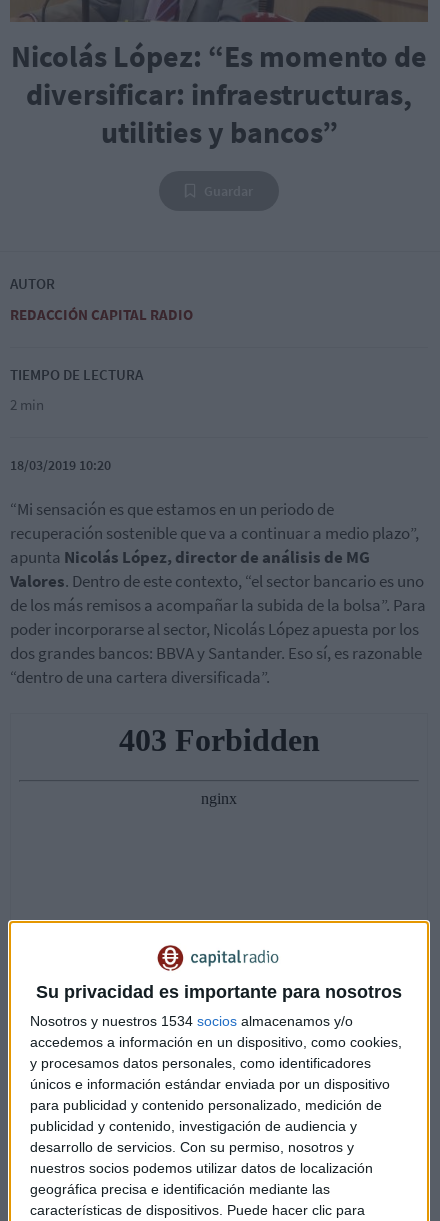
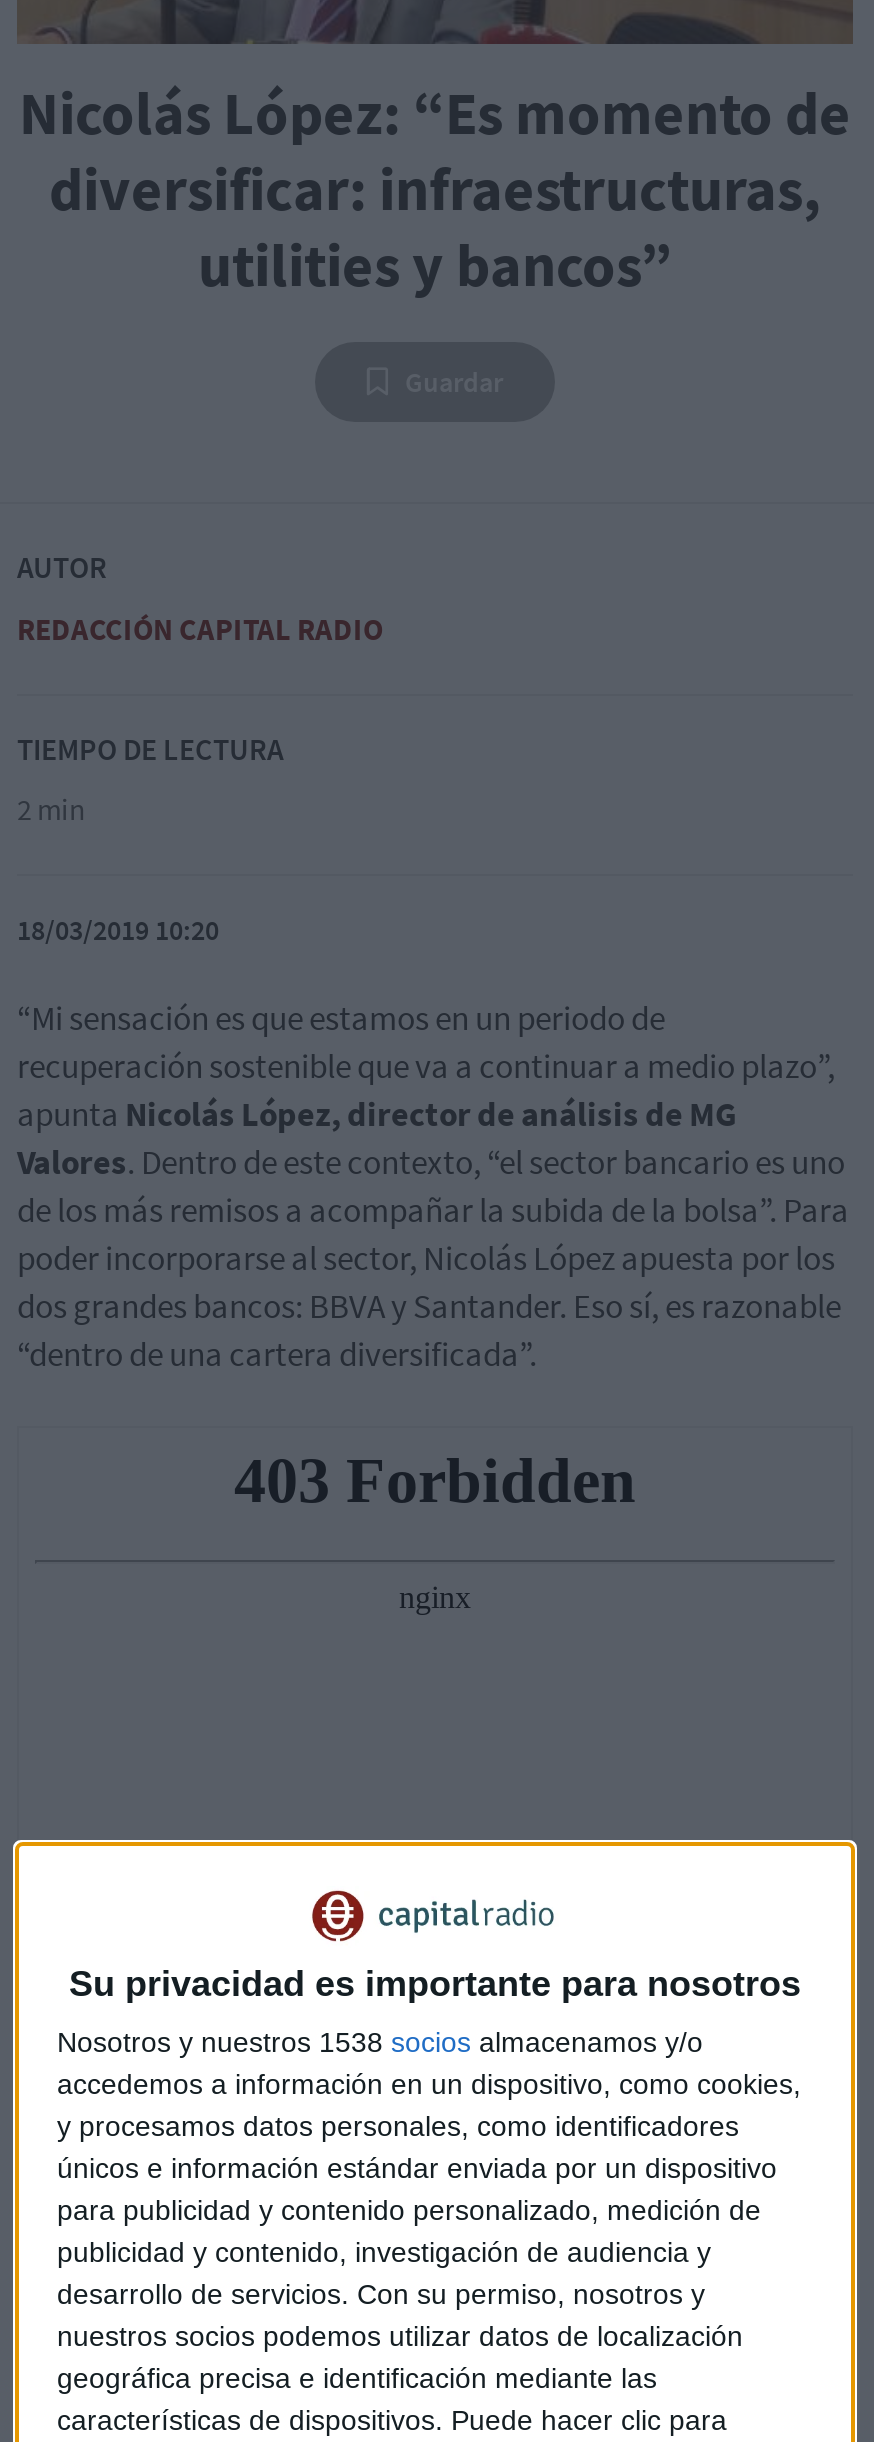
[30,1013,353,1029] Nosotros y nuestros 1534 socios almacenamos y/o -> [57,2025,703,2057] Nosotros y nuestros 1538 socios almacenamos y/o

